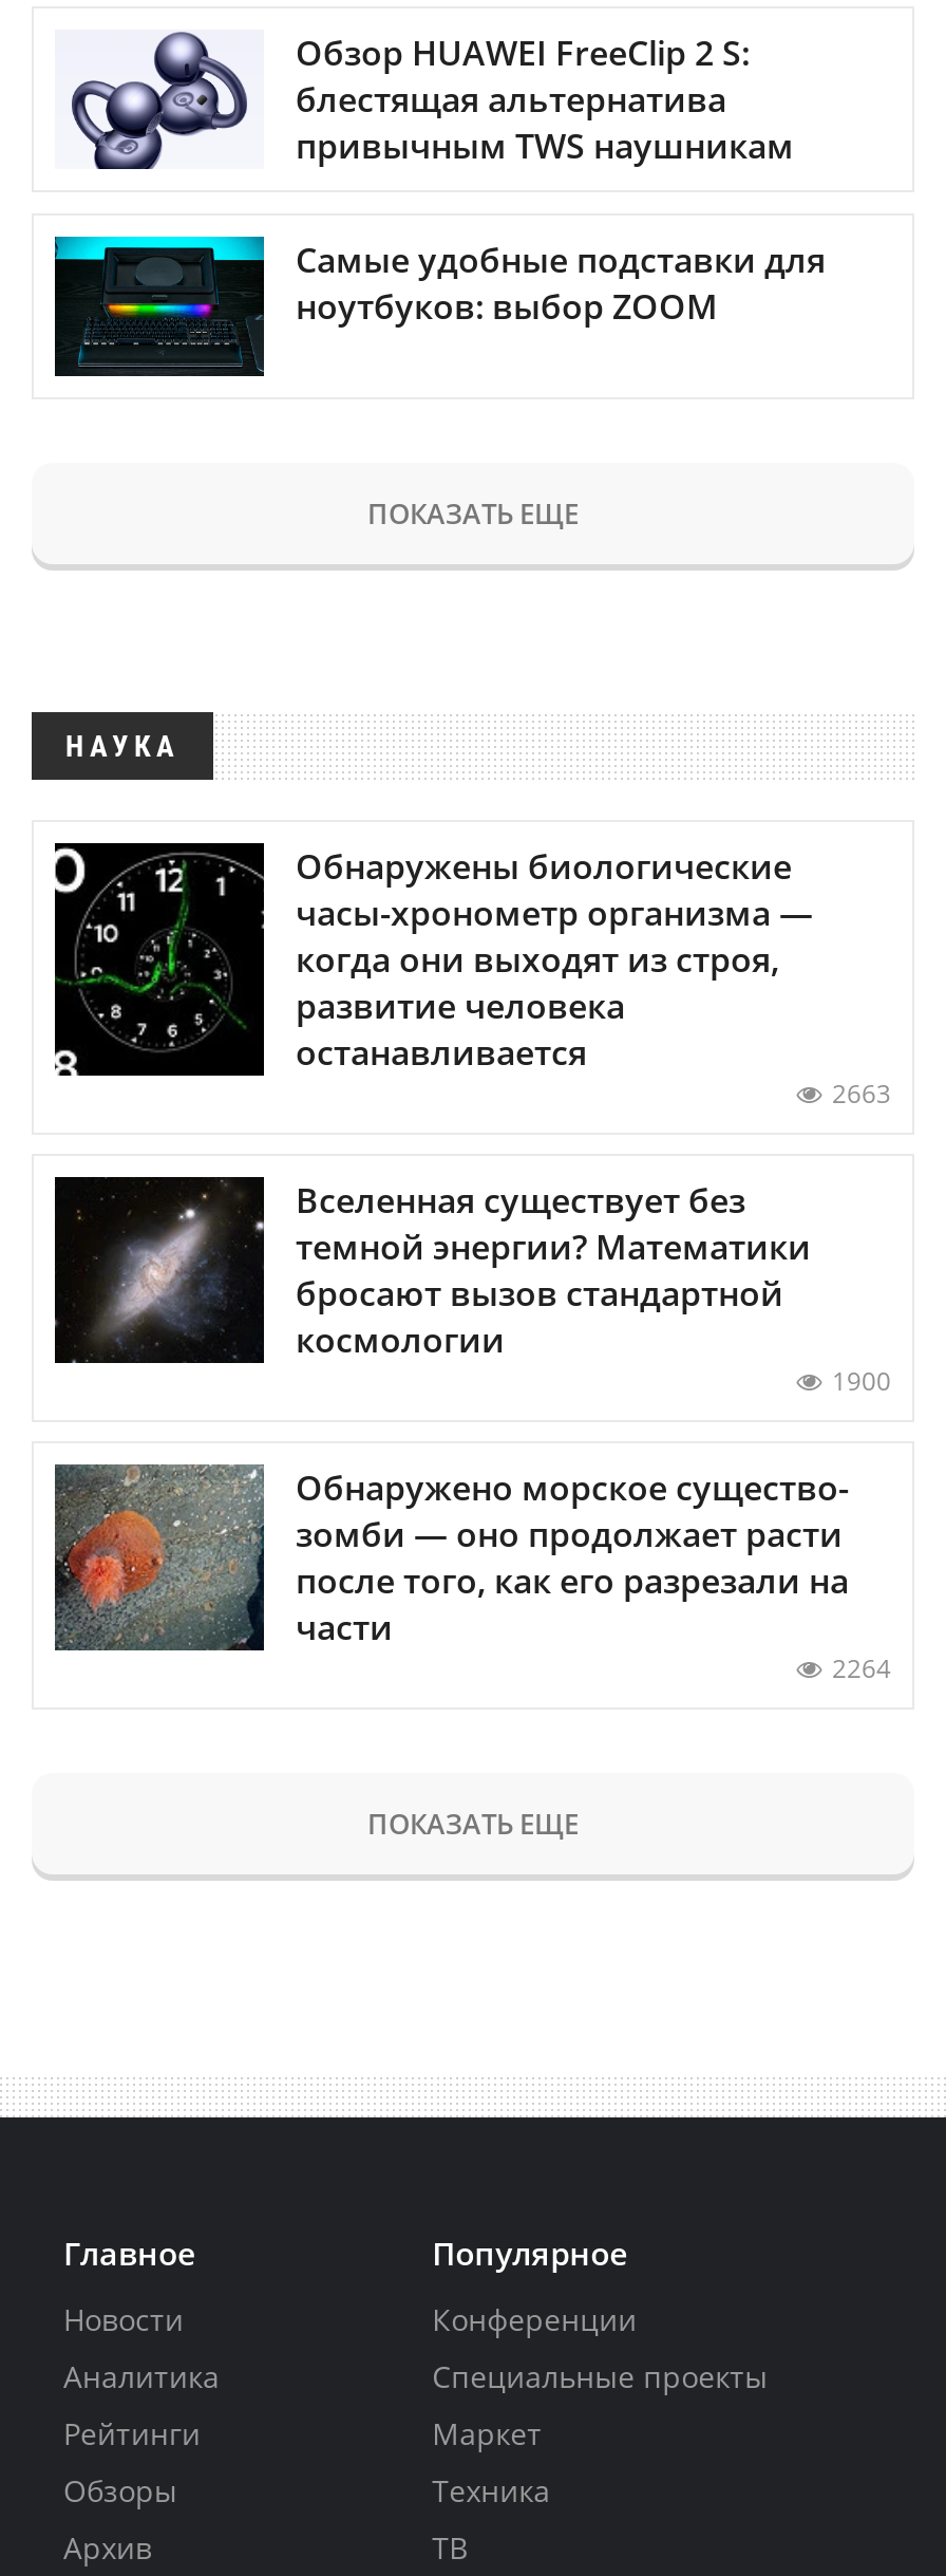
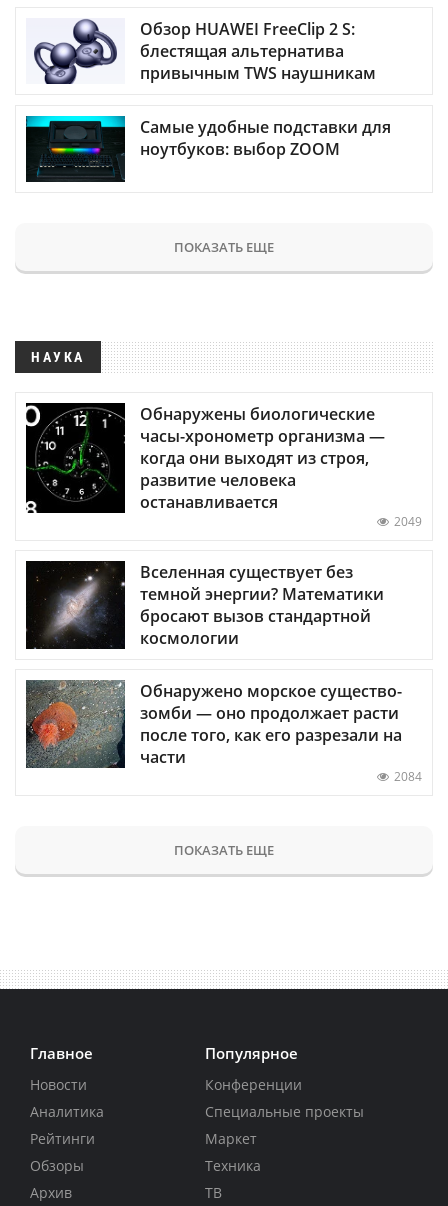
[832,1075,891,1111] 2663 -> [394,513,422,530] 2049
[832,1363,891,1399] 1900 -> none
[832,1650,891,1686] 2264 -> [394,768,422,785] 2084

